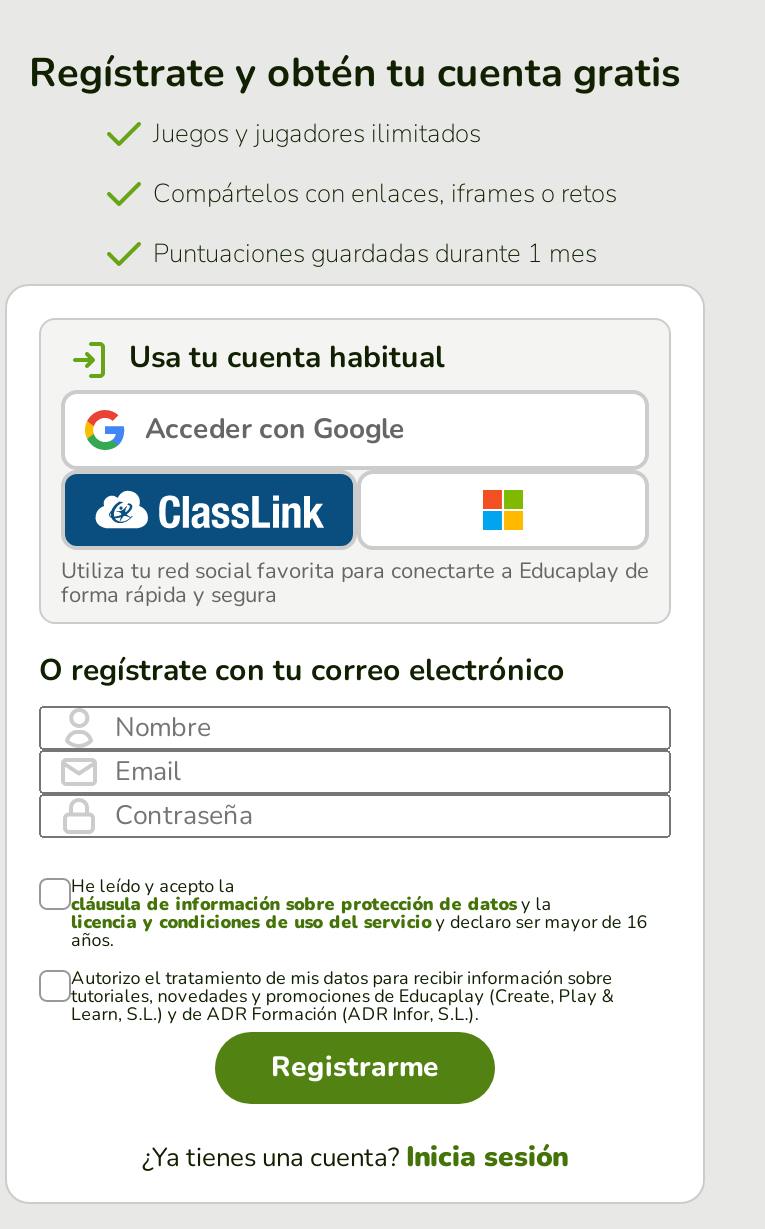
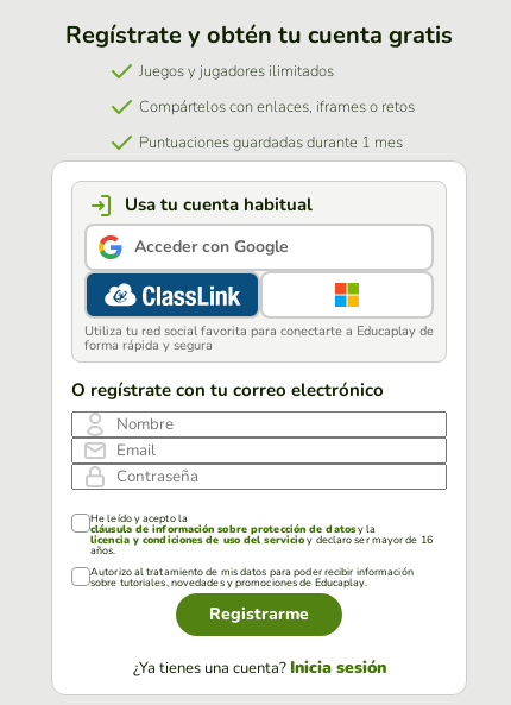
[71,965,614,1025] Autorizo el tratamiento de mis datos para recibir información sobre | tutoriales, novedades y promociones de Educaplay (Create, Play & | Learn, S.L.) y de ADR Formación (ADR Infor, S.L.). -> [90,565,413,590] Autorizo al tratamiento de mis datos para poder recibir información | sobre tutoriales, novedades y promociones de Educaplay.

